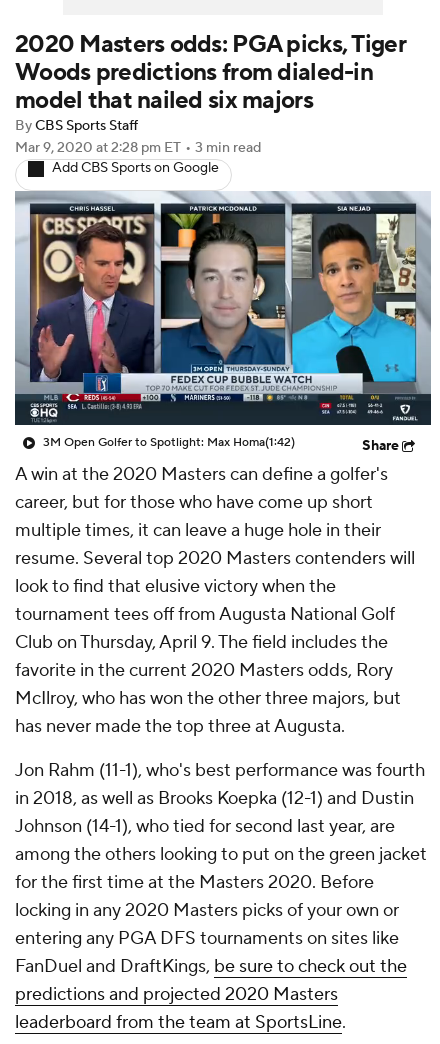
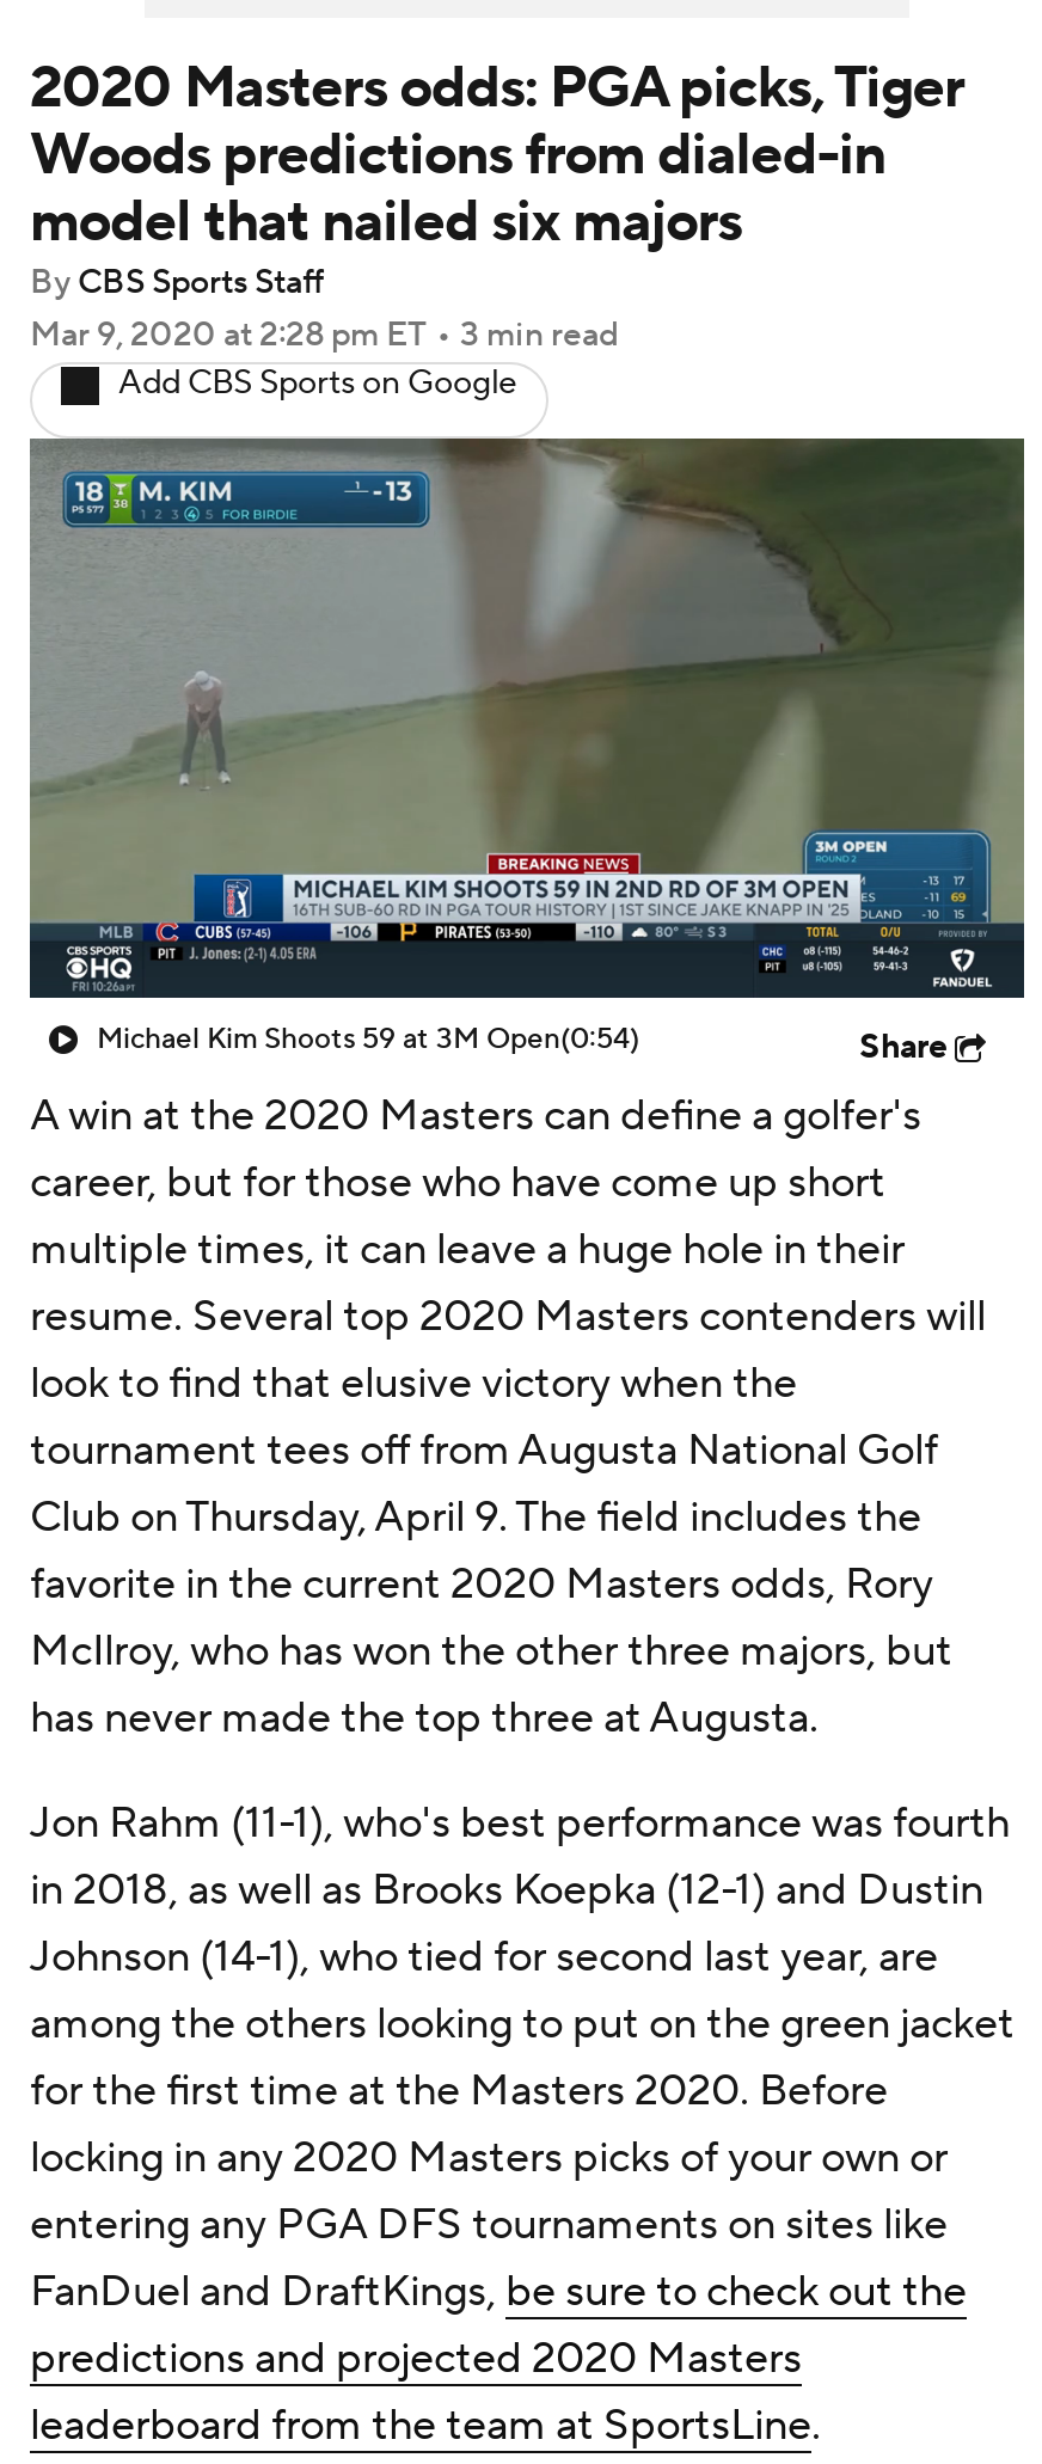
[15,191,431,450] [image] | 3M Open Golfer to Spotlight: Max Homa(1:42) -> [30,436,1026,1058] [image] | Michael Kim Shoots 59 at 3M Open(0:54)

